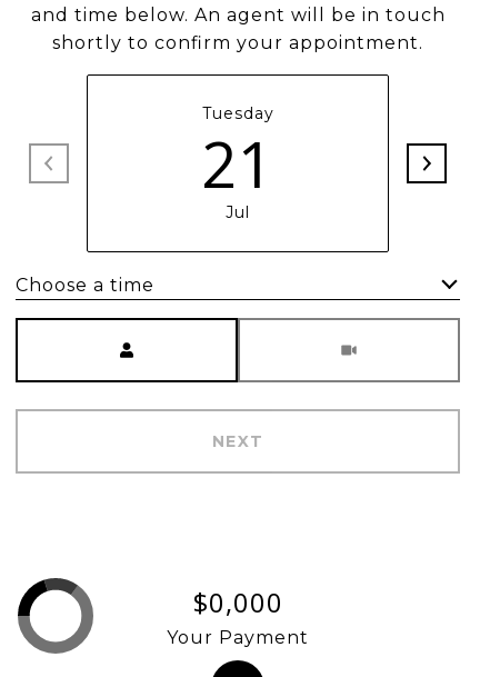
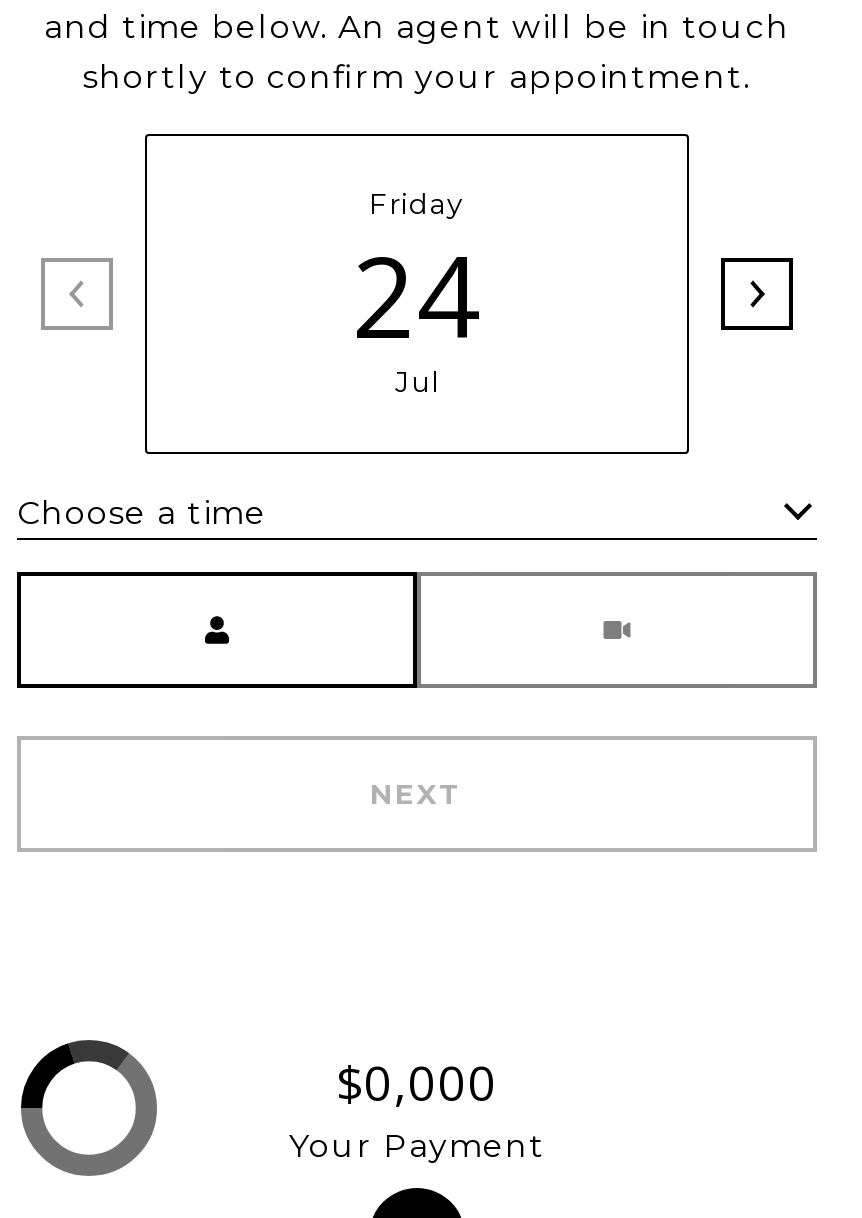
[201,103,274,206] Tuesday | 21 -> [351,186,483,370] Friday | 24

